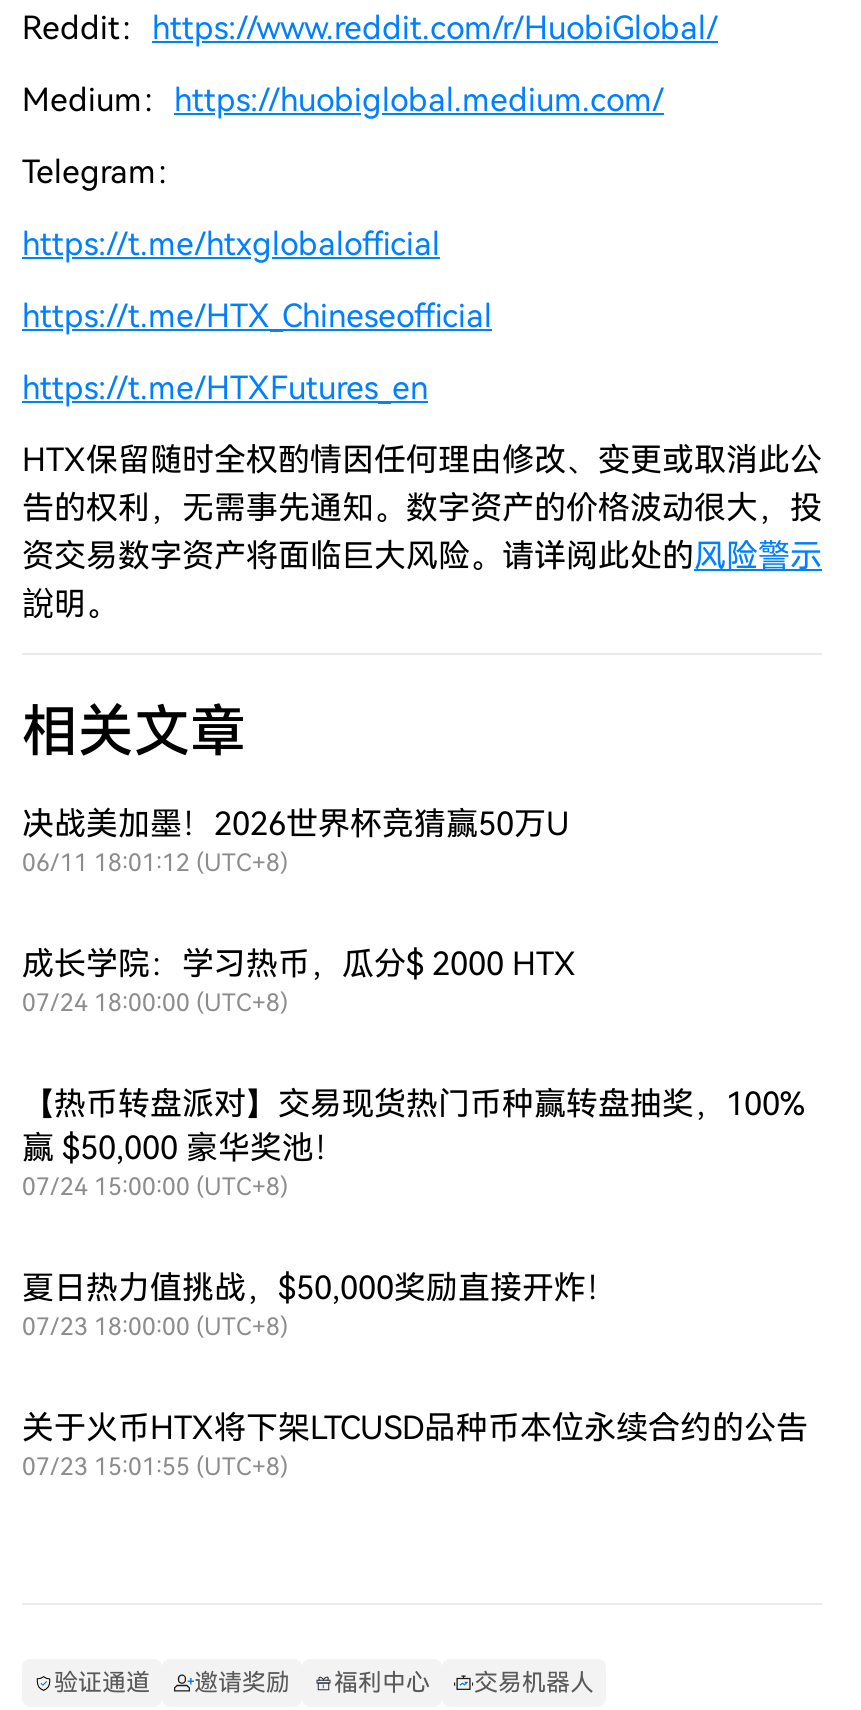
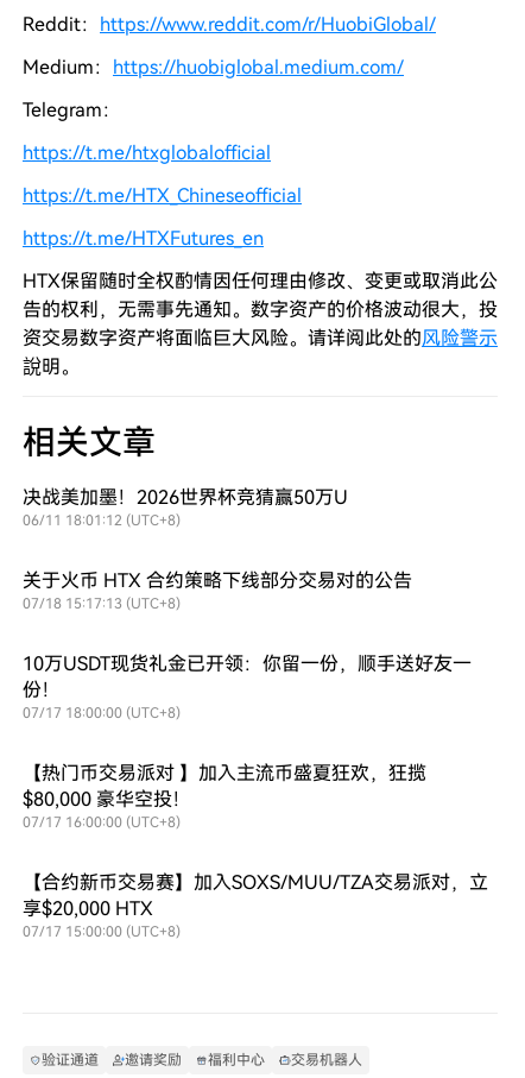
[22,945,576,1017] 成长学院：学习热币，瓜分$ 2000 HTX | 07/24 18:00:00 (UTC+8) -> [23,569,412,612] 关于火币 HTX 合约策略下线部分交易对的公告 | 07/18 15:17:13 (UTC+8)
[22,1085,804,1201] 【热币转盘派对】交易现货热门币种赢转盘抽奖，100% | 赢 $50,000 豪华奖池！ | 07/24 15:00:00 (UTC+8) -> [23,653,472,721] 10万USDT现货礼金已开领：你留一份，顺手送好友一 | 份！ | 07/17 18:00:00 (UTC+8)
[22,1269,618,1341] 夏日热力值挑战，$50,000奖励直接开炸！ | 07/23 18:00:00 (UTC+8) -> [23,762,426,831] 【热门币交易派对 】加入主流币盛夏狂欢，狂揽 | $80,000 豪华空投！ | 07/17 16:00:00 (UTC+8)
[22,1409,808,1481] 关于火币HTX将下架LTCUSD品种币本位永续合约的公告 | 07/23 15:01:55 (UTC+8) -> [23,871,488,940] 【合约新币交易赛】加入SOXS/MUU/TZA交易派对，立 | 享$20,000 HTX | 07/17 15:00:00 (UTC+8)

